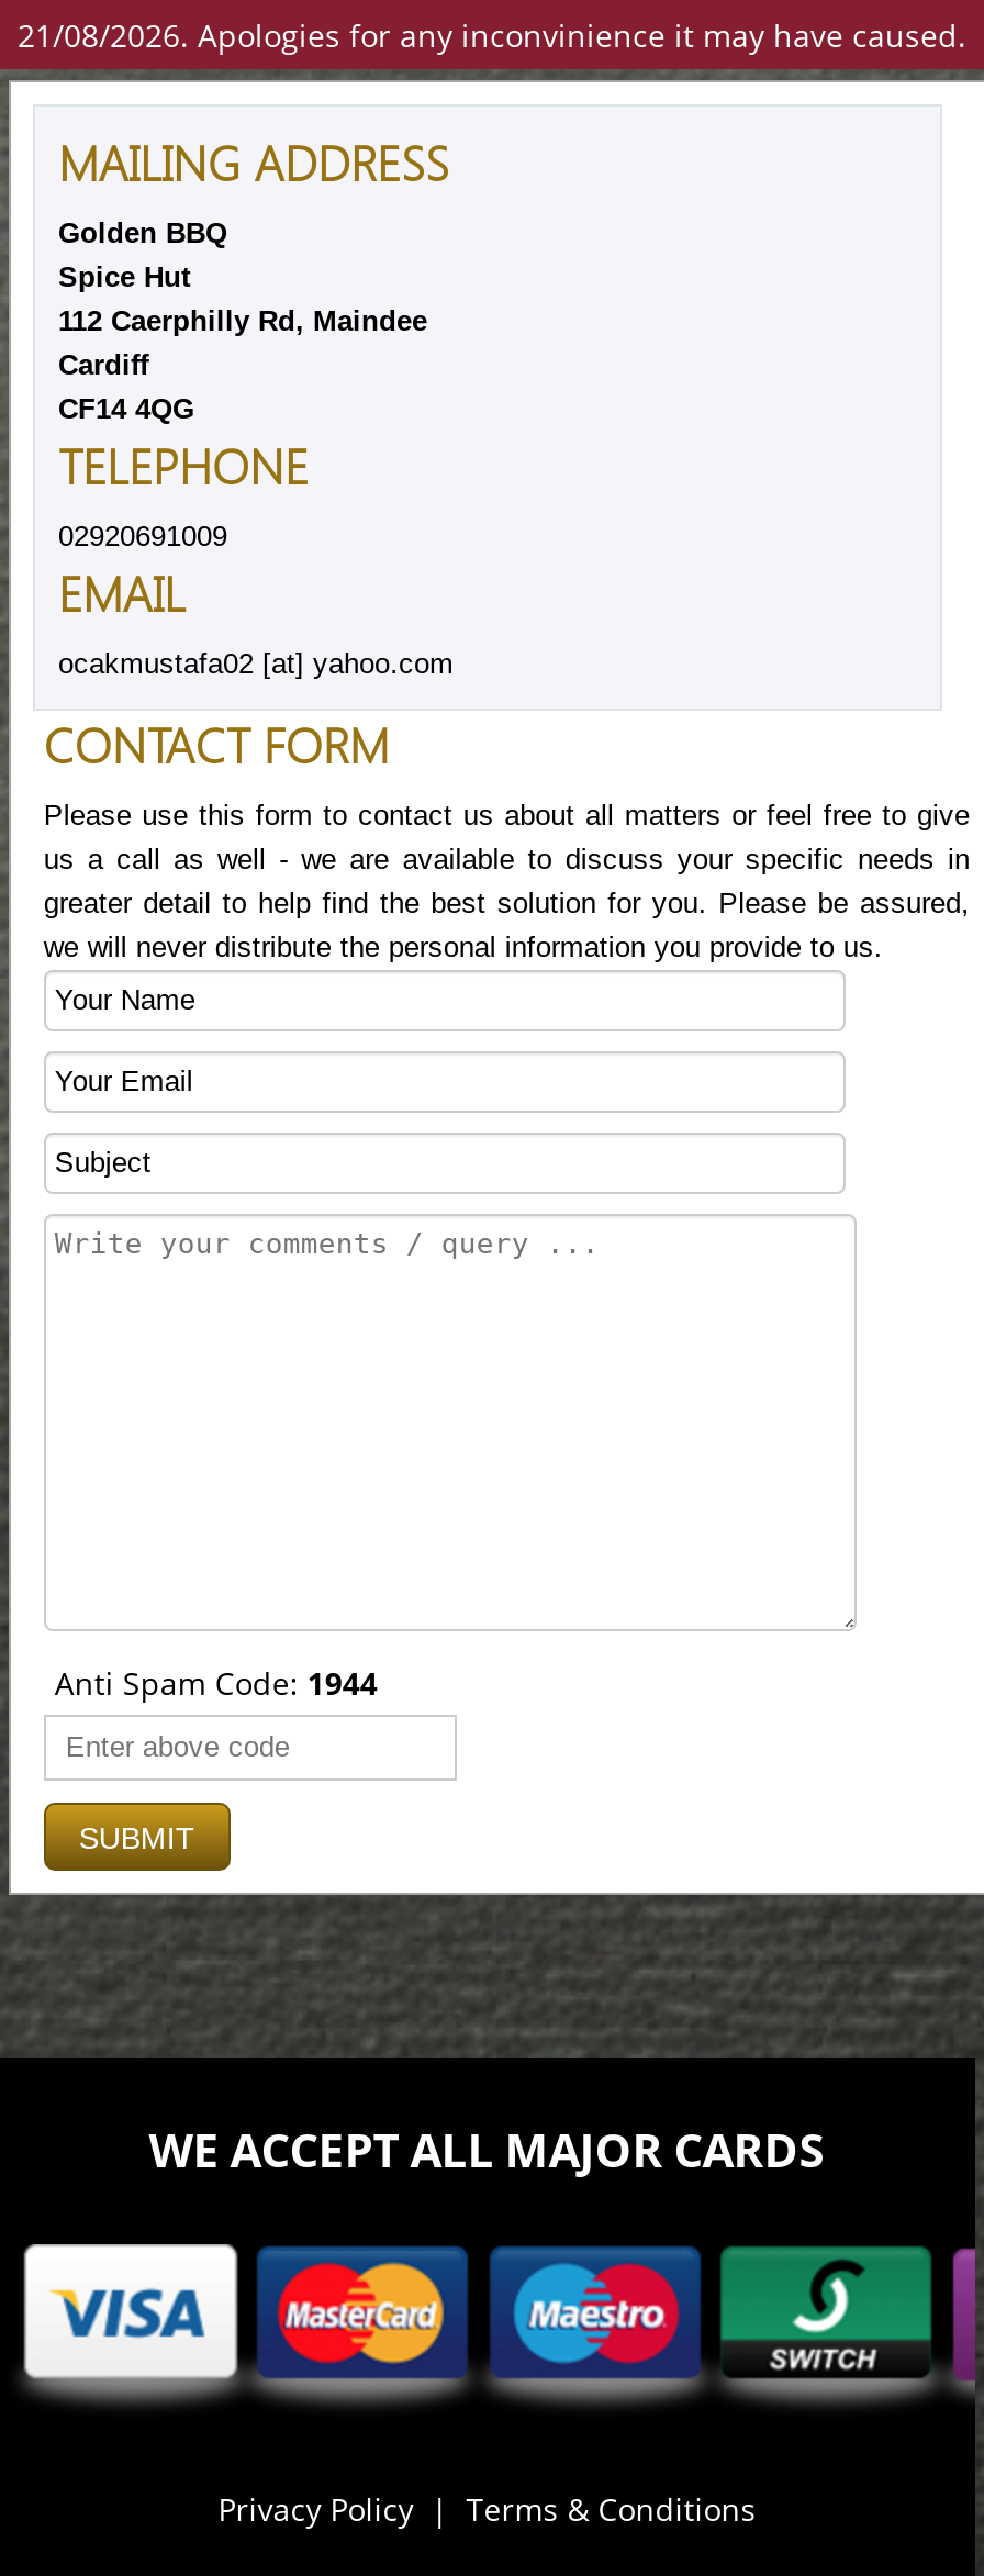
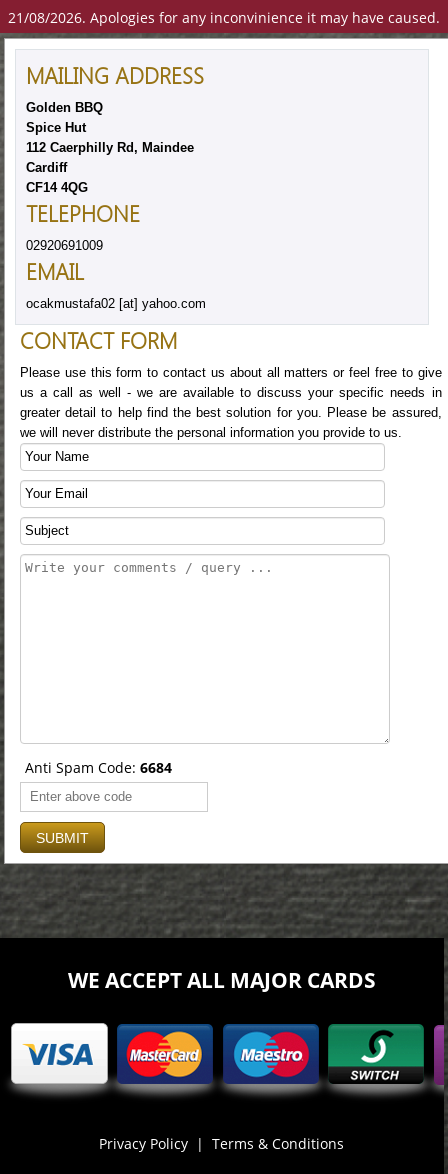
[54,1662,377,1704] Anti Spam Code: 1944 -> [25,758,172,777] Anti Spam Code: 6684

